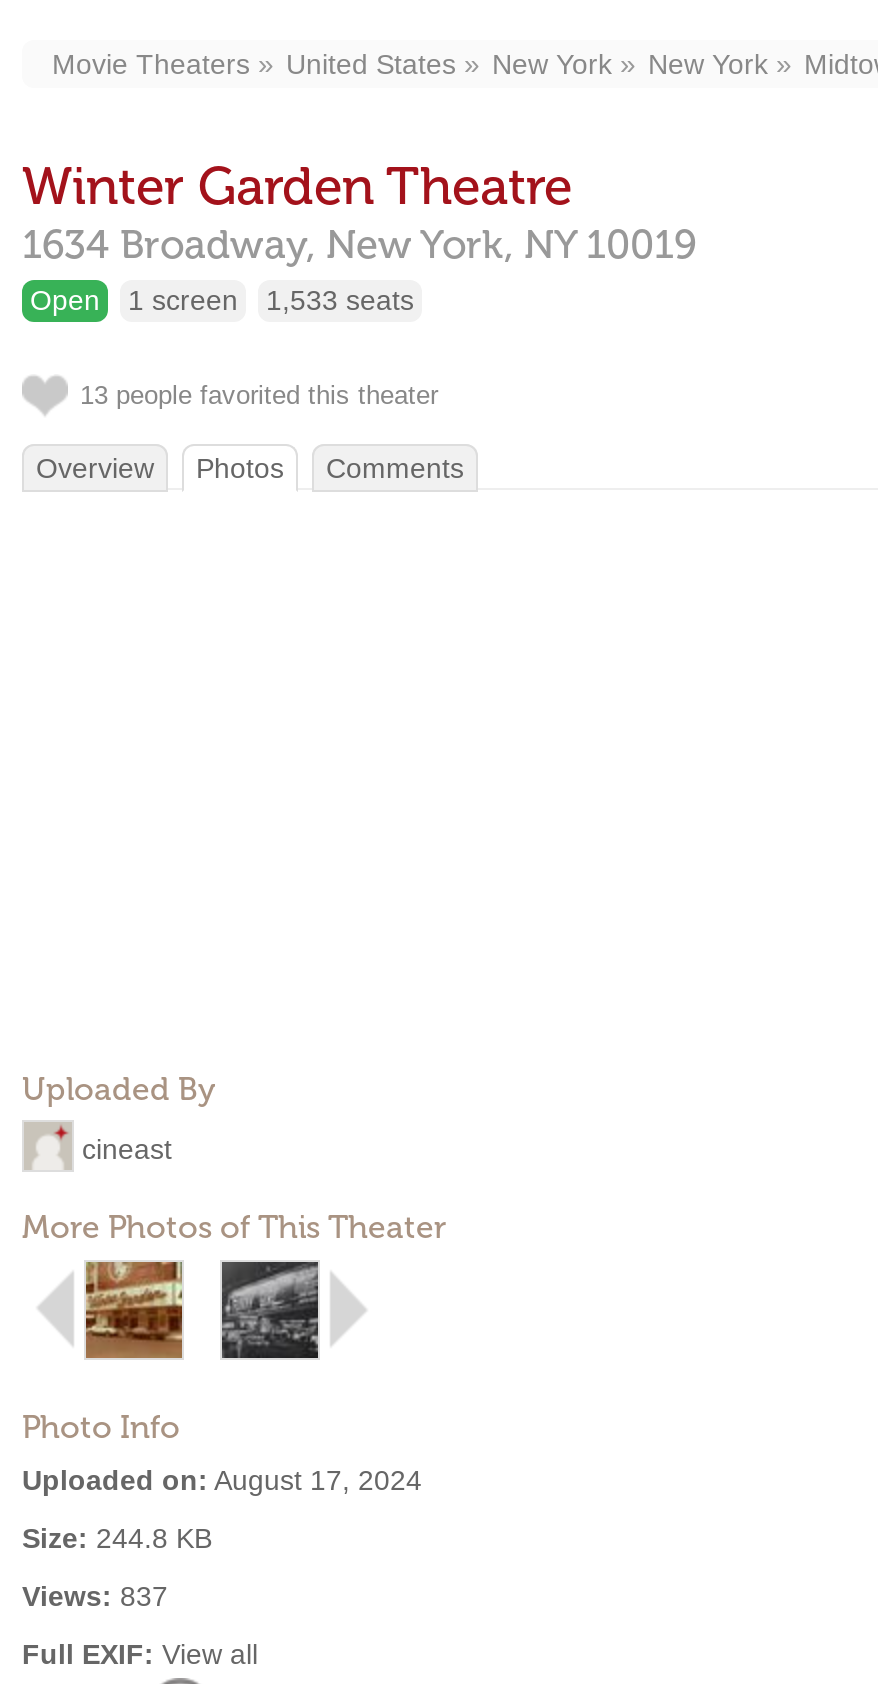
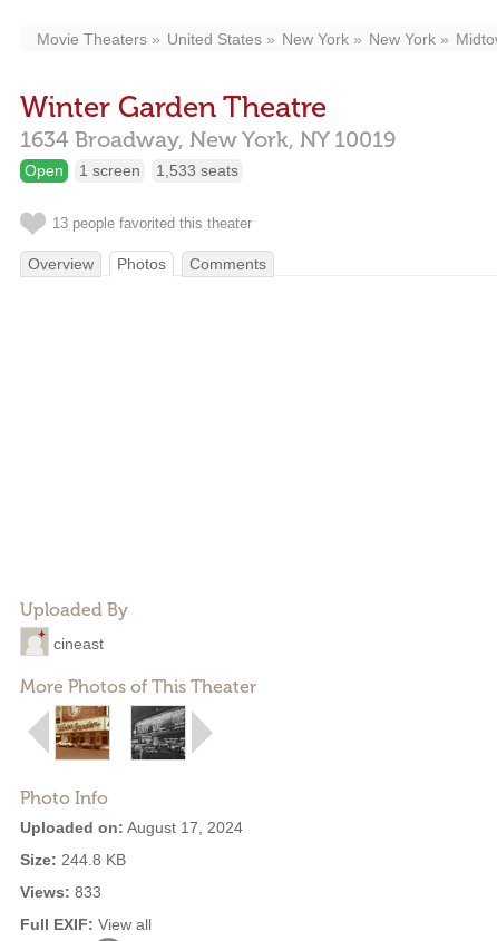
[22,1580,168,1612] Views: 837 -> [20,883,101,901] Views: 833

